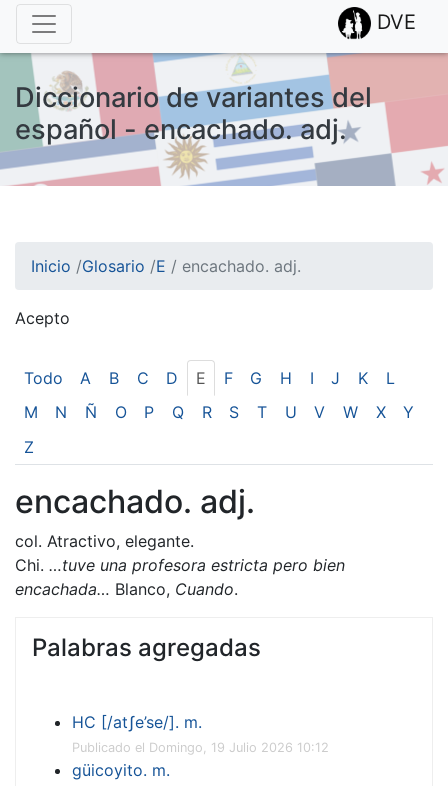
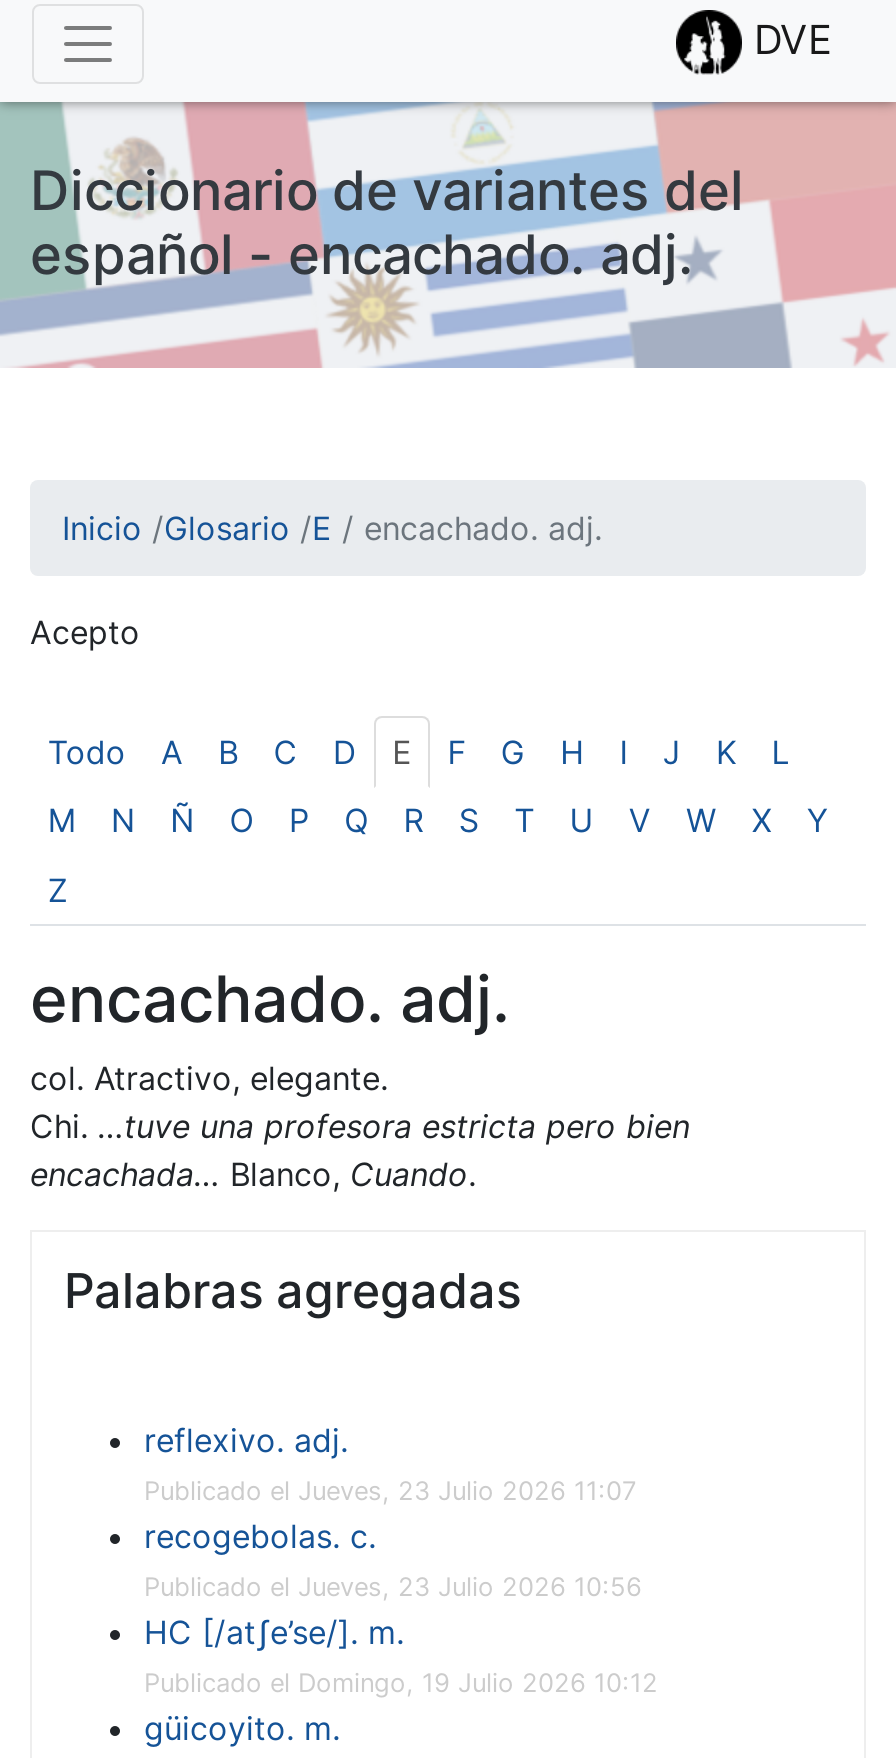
none -> [144,1420,642,1602] reflexivo. adj. | Publicado el Jueves, 23 Julio 2026 11:07 | recogebolas. c. | Publicado el Jueves, 23 Julio 2026 10:56

